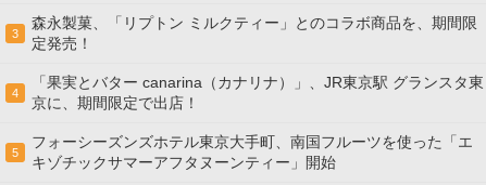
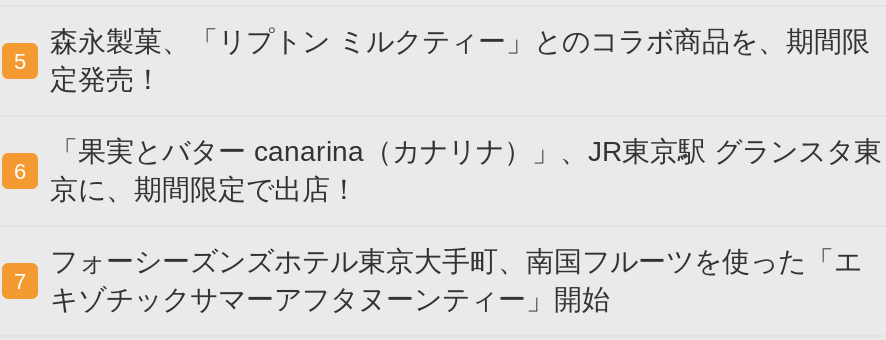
[12,27,18,40] 3 -> [14,49,26,73] 5
[12,87,18,100] 4 -> [14,159,26,183] 6
[12,146,18,159] 5 -> [14,269,26,293] 7

